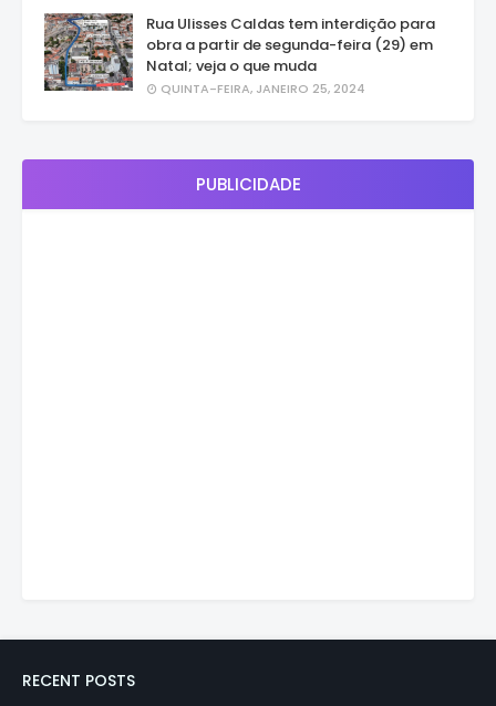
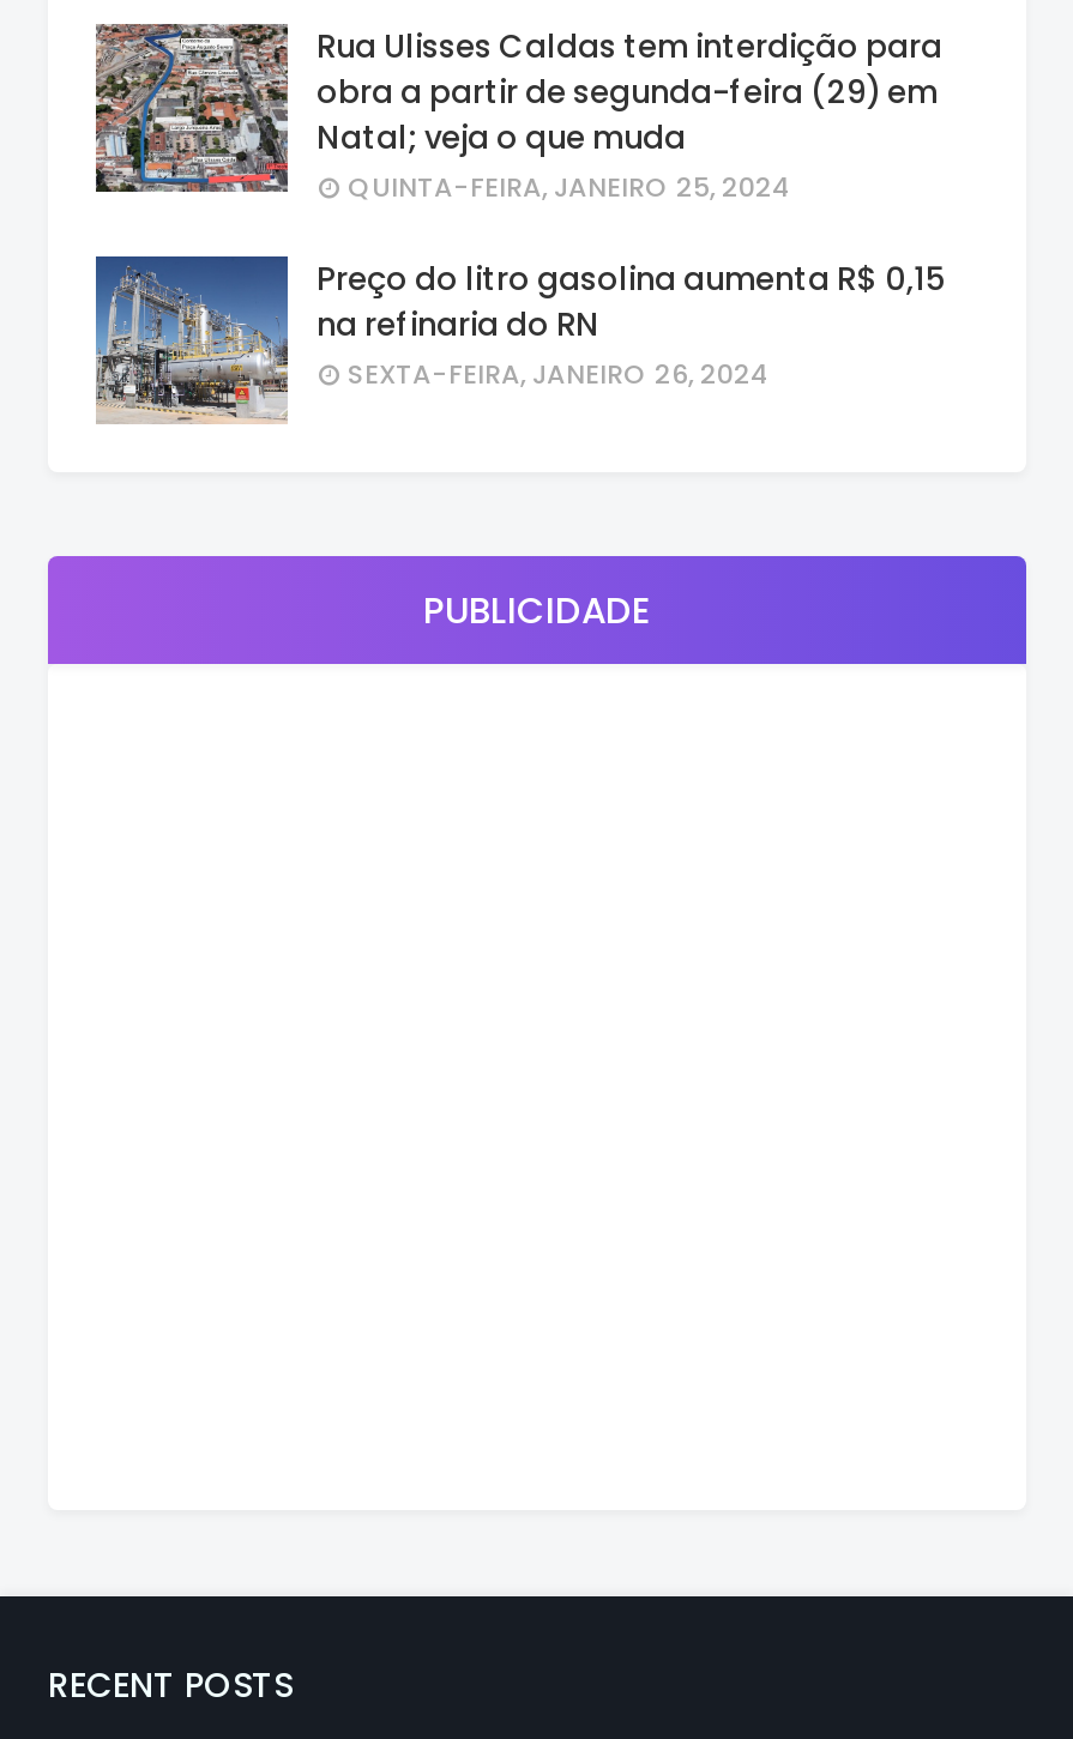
none -> [94,254,945,424] [image] | Preço do litro gasolina aumenta R$ 0,15 | na refinaria do RN | SEXTA-FEIRA, JANEIRO 26, 2024

